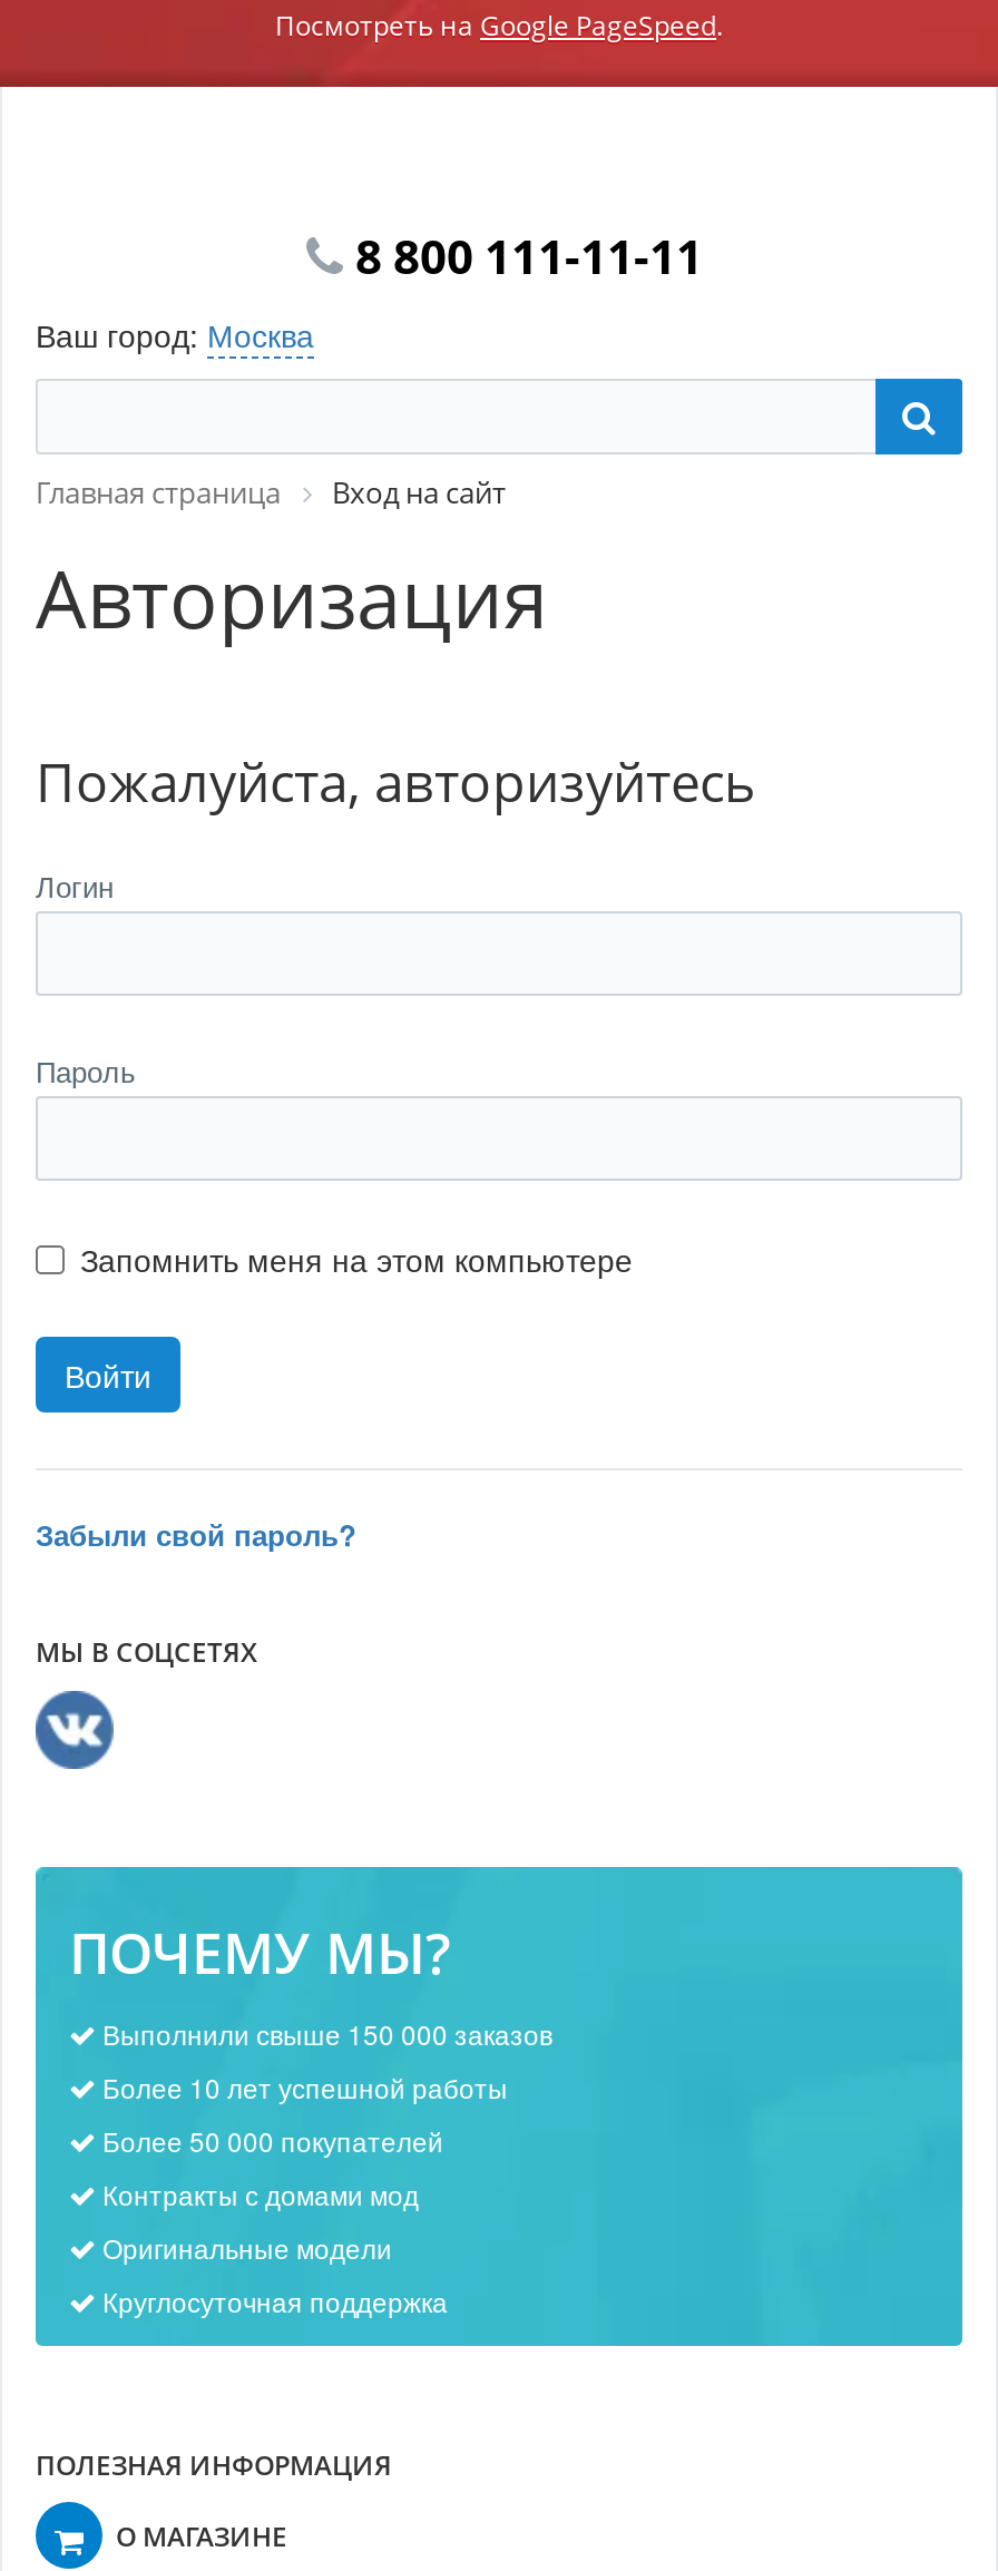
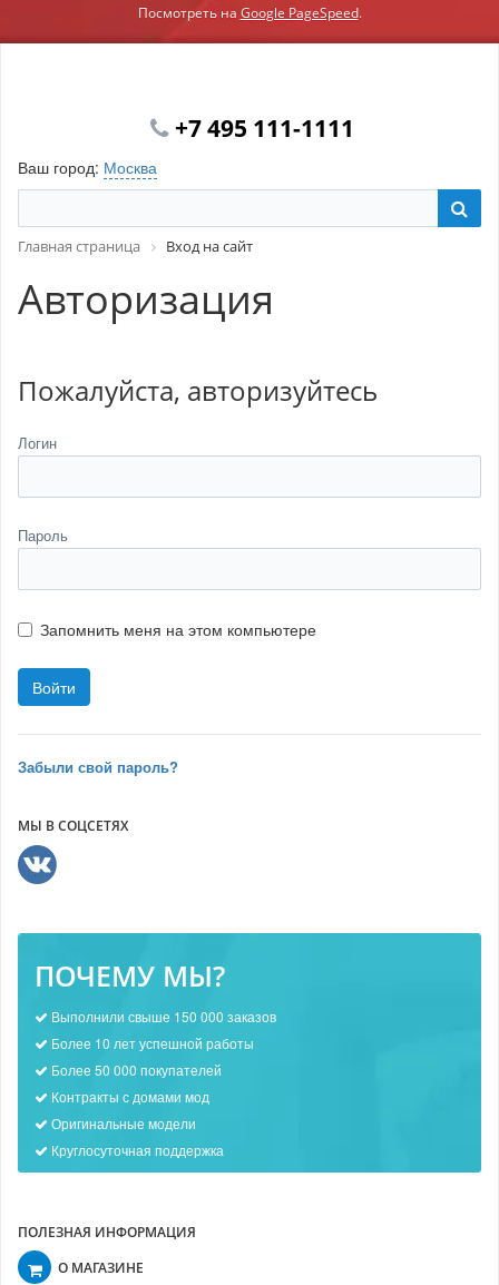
[355,225,703,287] 8 800 111-11-11 -> [175,112,354,144] +7 495 111-1111

